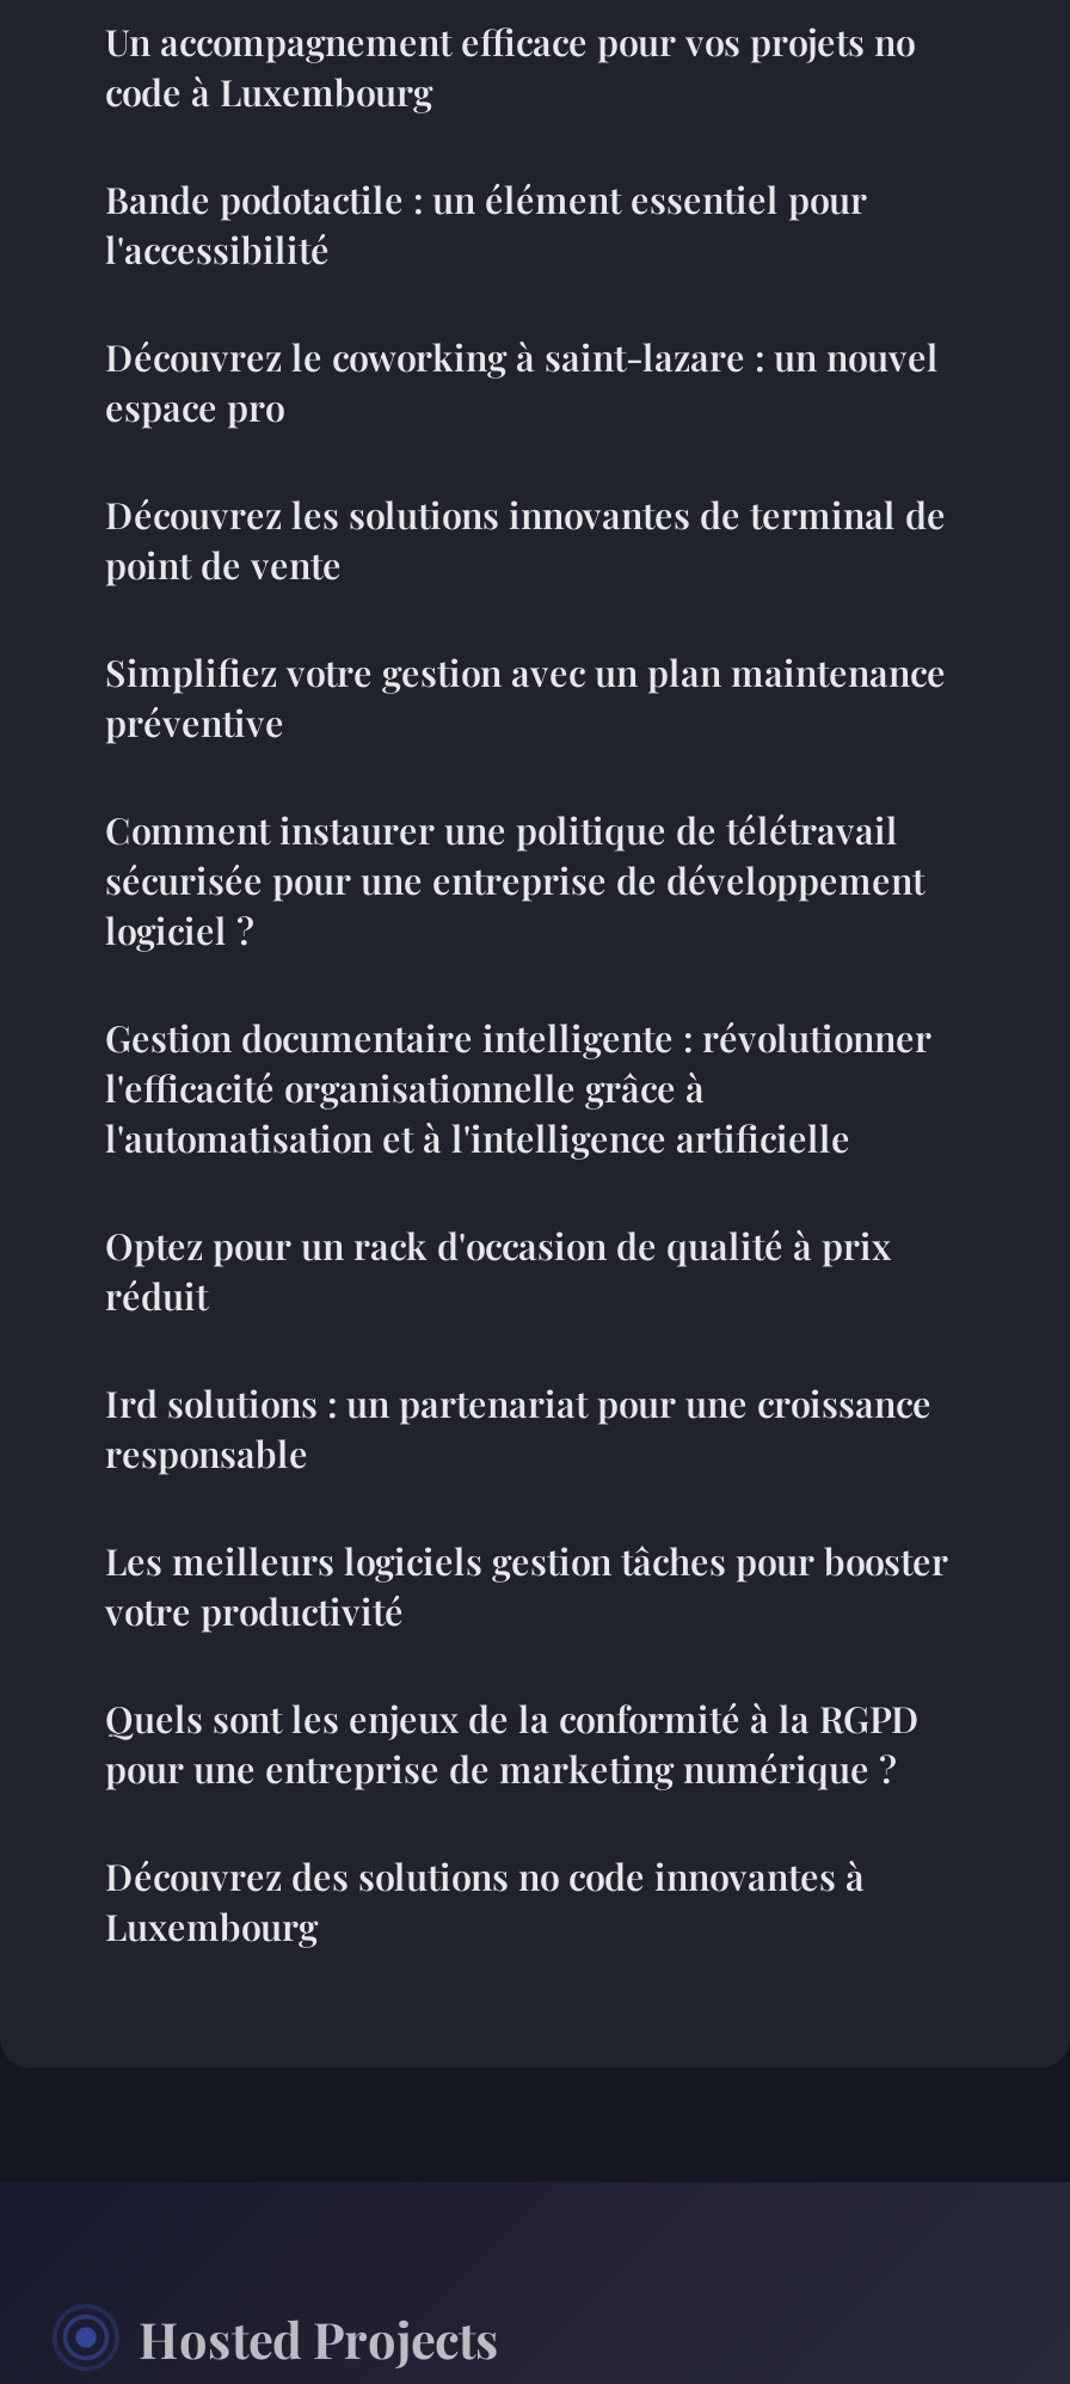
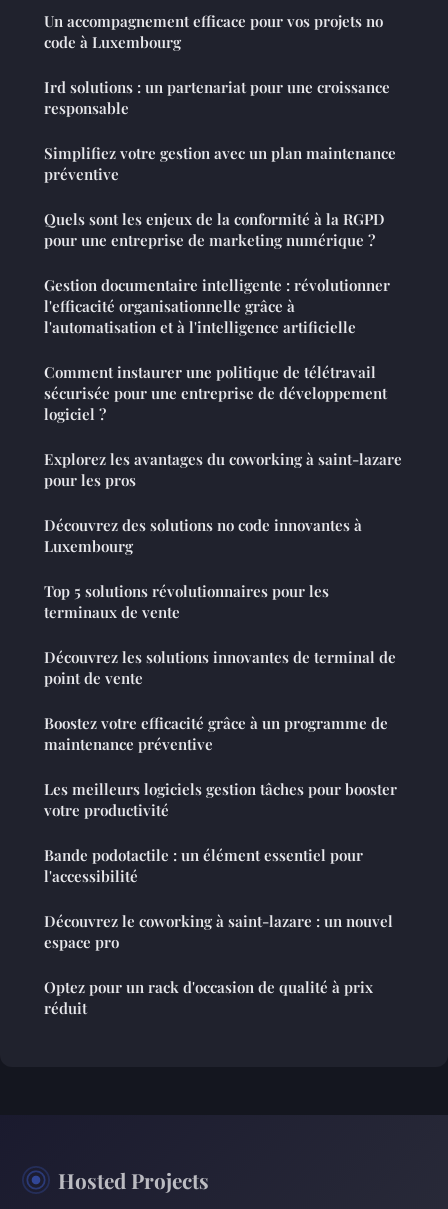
none -> [44,448,402,753] Explorez les avantages du coworking à saint-lazare | pour les pros | Top 5 solutions révolutionnaires pour les | terminaux de vente | Boostez votre efficacité grâce à un programme de | maintenance préventive
moved [105,176,939,431] -> [44,844,393,951]: Bande podotactile : un élément essentiel pour | l'accessibilité | Découvrez le coworking à saint-lazare : un nouvel | espace pro
moved [105,491,946,589] -> [44,646,396,687]: Découvrez les solutions innovantes de terminal de | point de vente
moved [105,649,946,746] -> [44,142,396,183]: Simplifiez votre gestion avec un plan maintenance | préventive
moved [105,806,931,1162] -> [44,274,390,423]: Gestion documentaire intelligente : révolutionner | l'efficacité organisationnelle grâce à | l'automatisation et à l'intelligence artificielle | Comment instaurer une politique de télétravail | sécurisée pour une entreprise de développement | logiciel ?
moved [105,1222,891,1320] -> [44,976,373,1017]: Optez pour un rack d'occasion de qualité à prix | réduit
moved [105,1380,931,1477] -> [44,76,390,117]: Ird solutions : un partenariat pour une croissance | responsable
moved [105,1537,948,1635] -> [44,778,397,819]: Les meilleurs logiciels gestion tâches pour booster | votre productivité
moved [105,1695,920,1793] -> [44,208,385,249]: Quels sont les enjeux de la conformité à la RGPD | pour une entreprise de marketing numérique ?
moved [105,1852,865,1950] -> [44,514,362,555]: Découvrez des solutions no code innovantes à | Luxembourg

